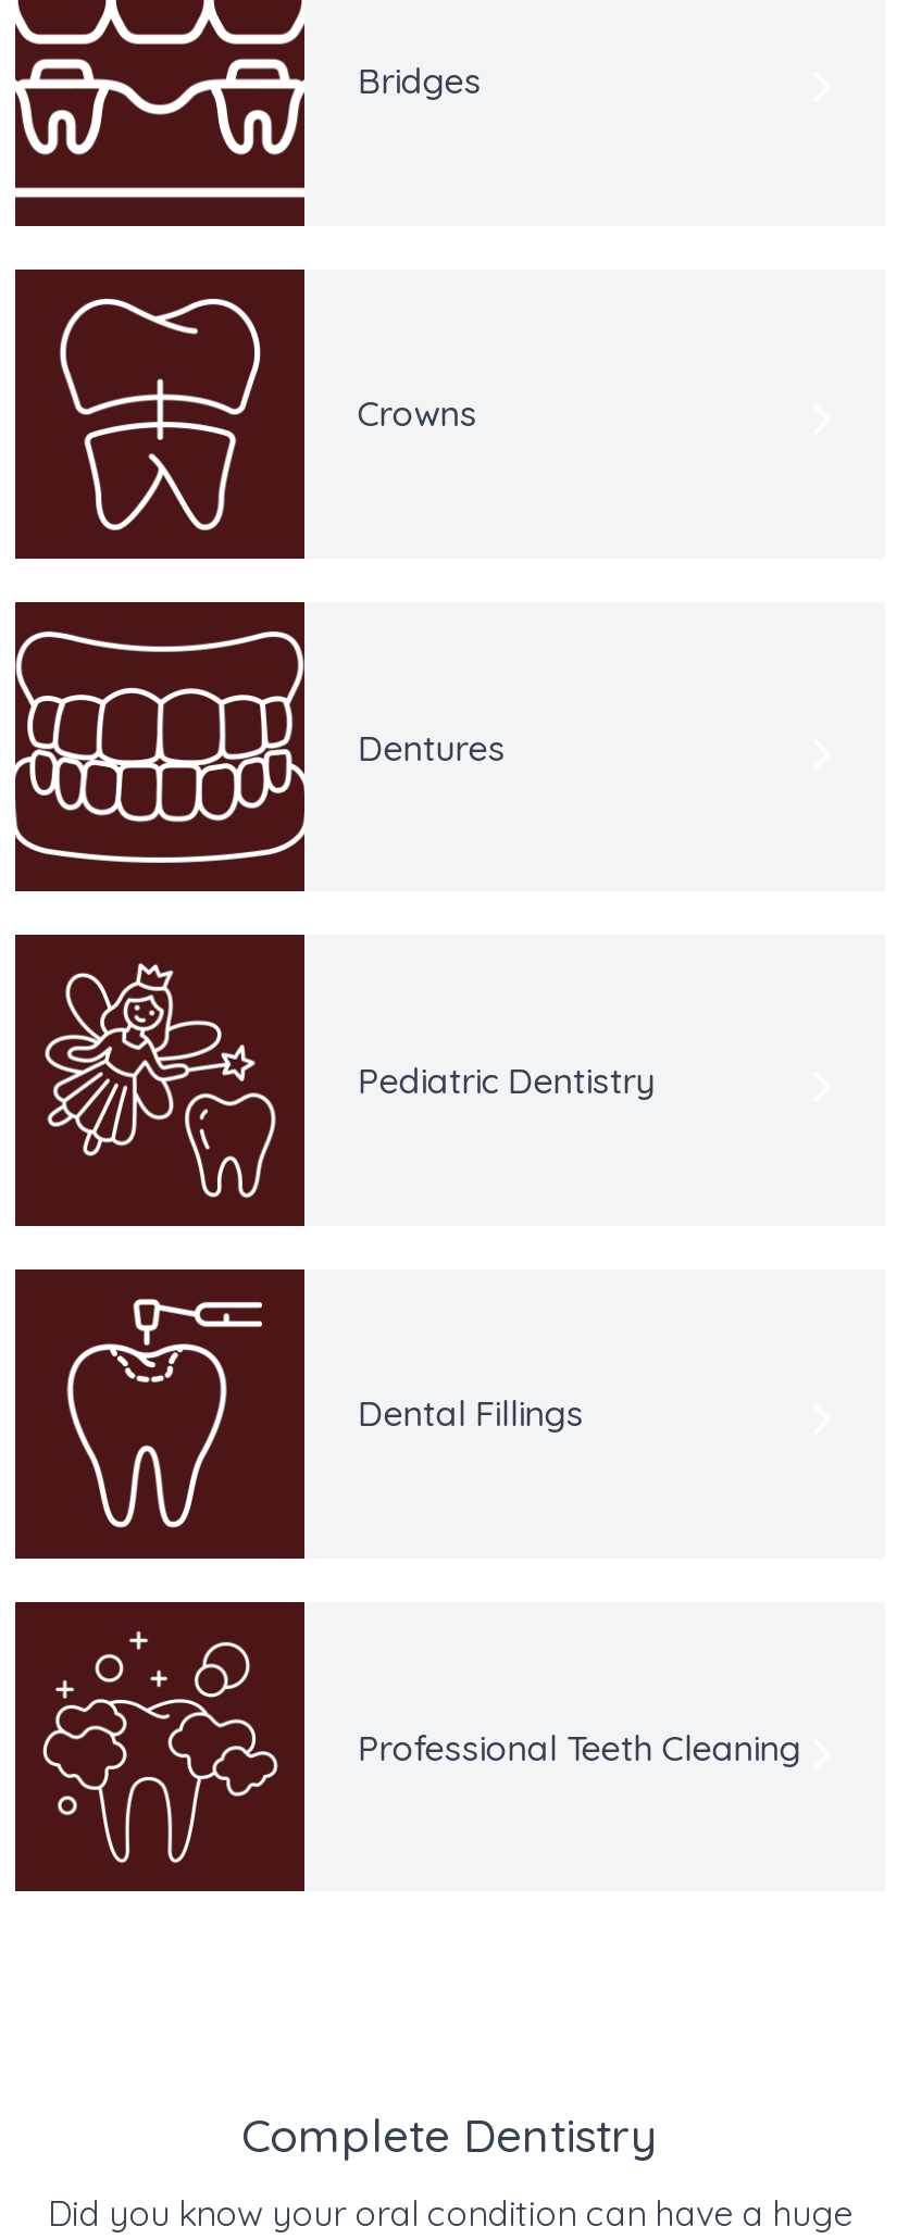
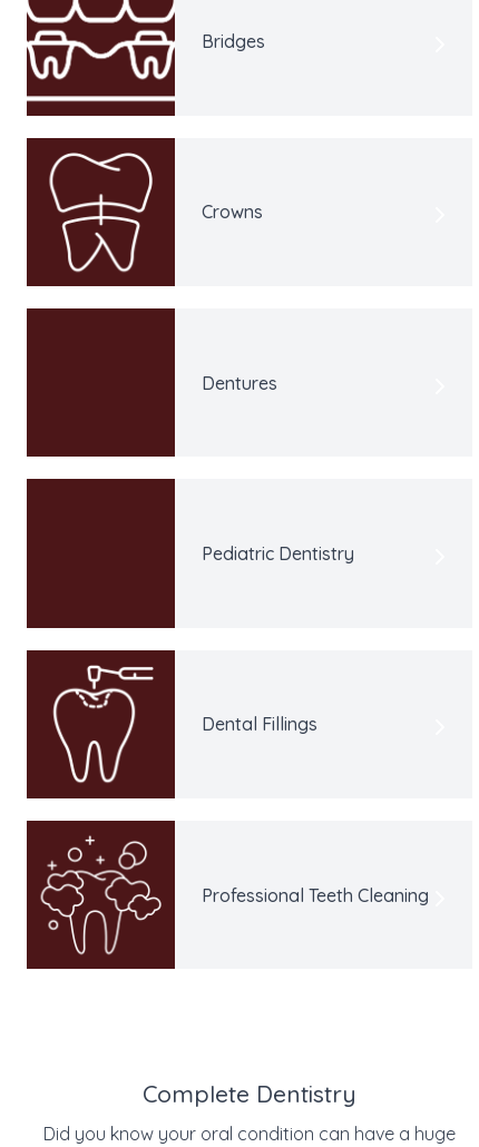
[15,628,304,865] [image] -> none
[43,961,278,1200] [image] -> none

